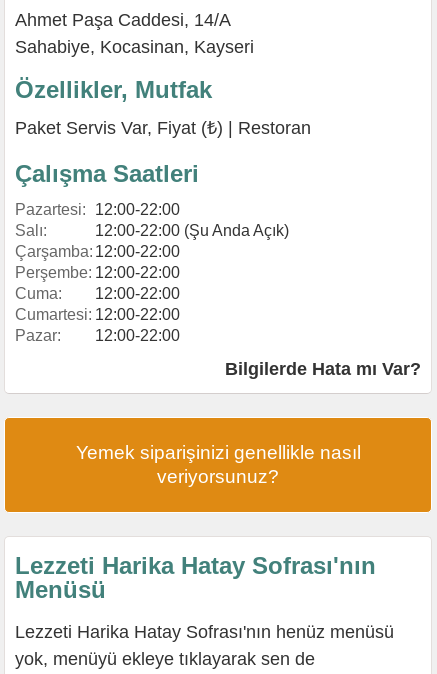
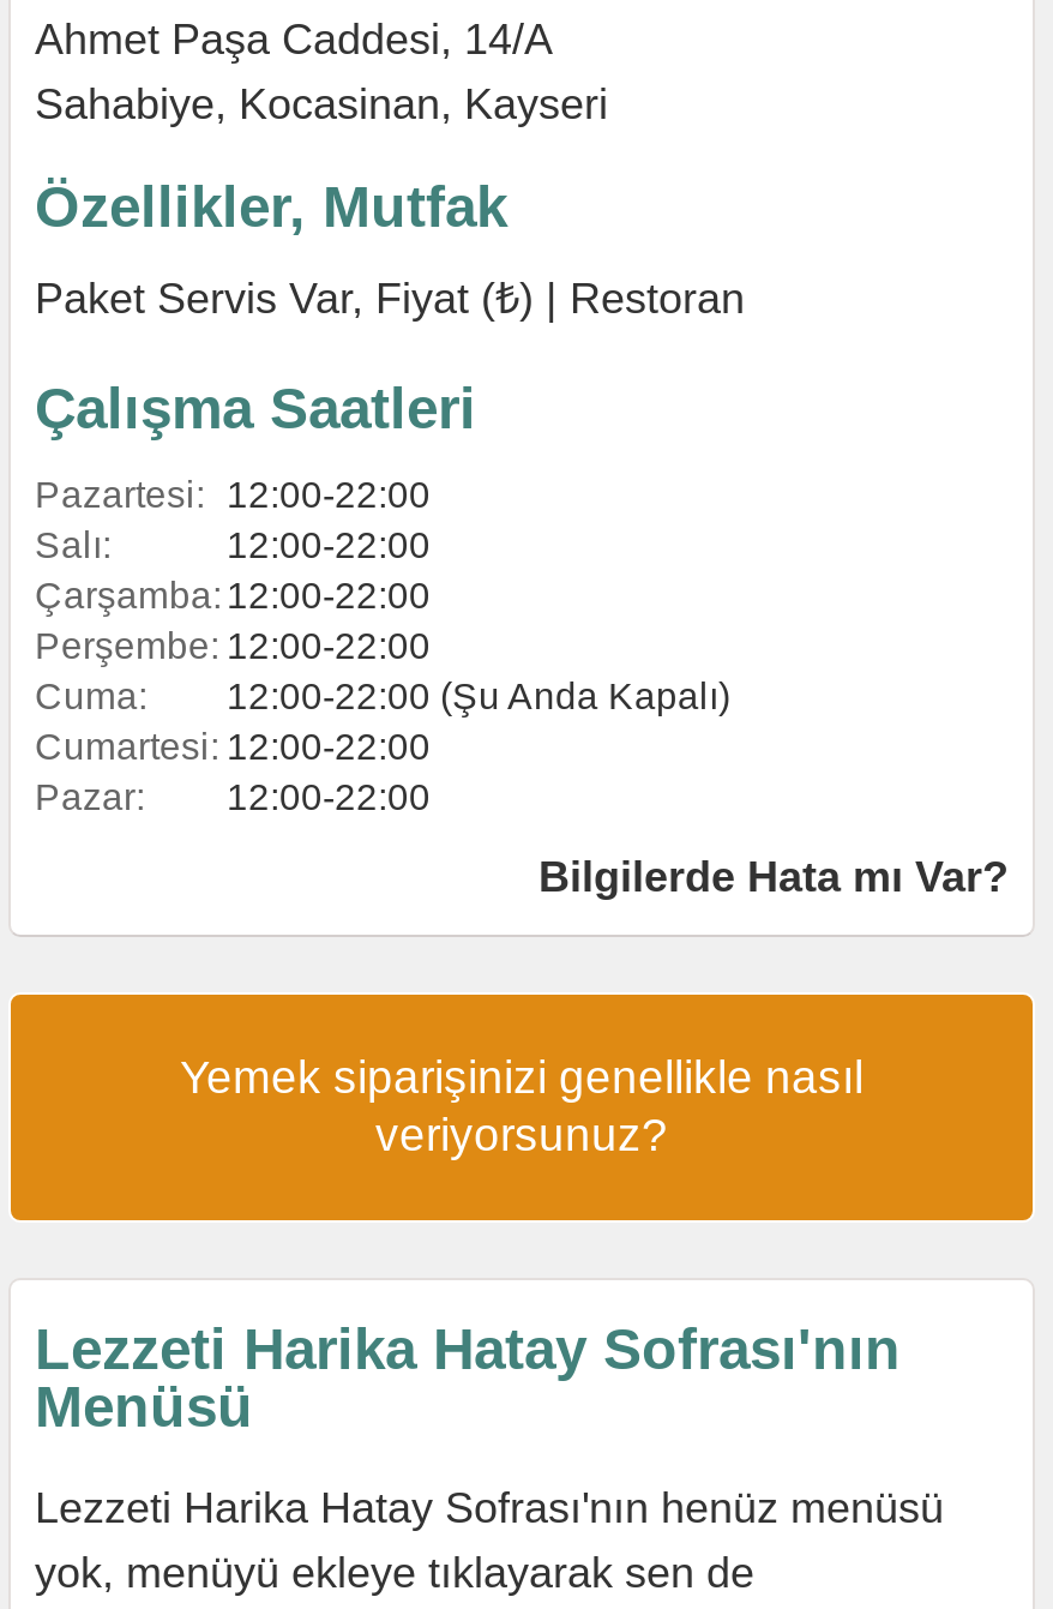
[95,222,289,239] 12:00-22:00 (Şu Anda Açık) -> [227,524,431,565] 12:00-22:00
[95,285,180,302] 12:00-22:00 -> [227,676,730,716] 12:00-22:00 (Şu Anda Kapalı)

